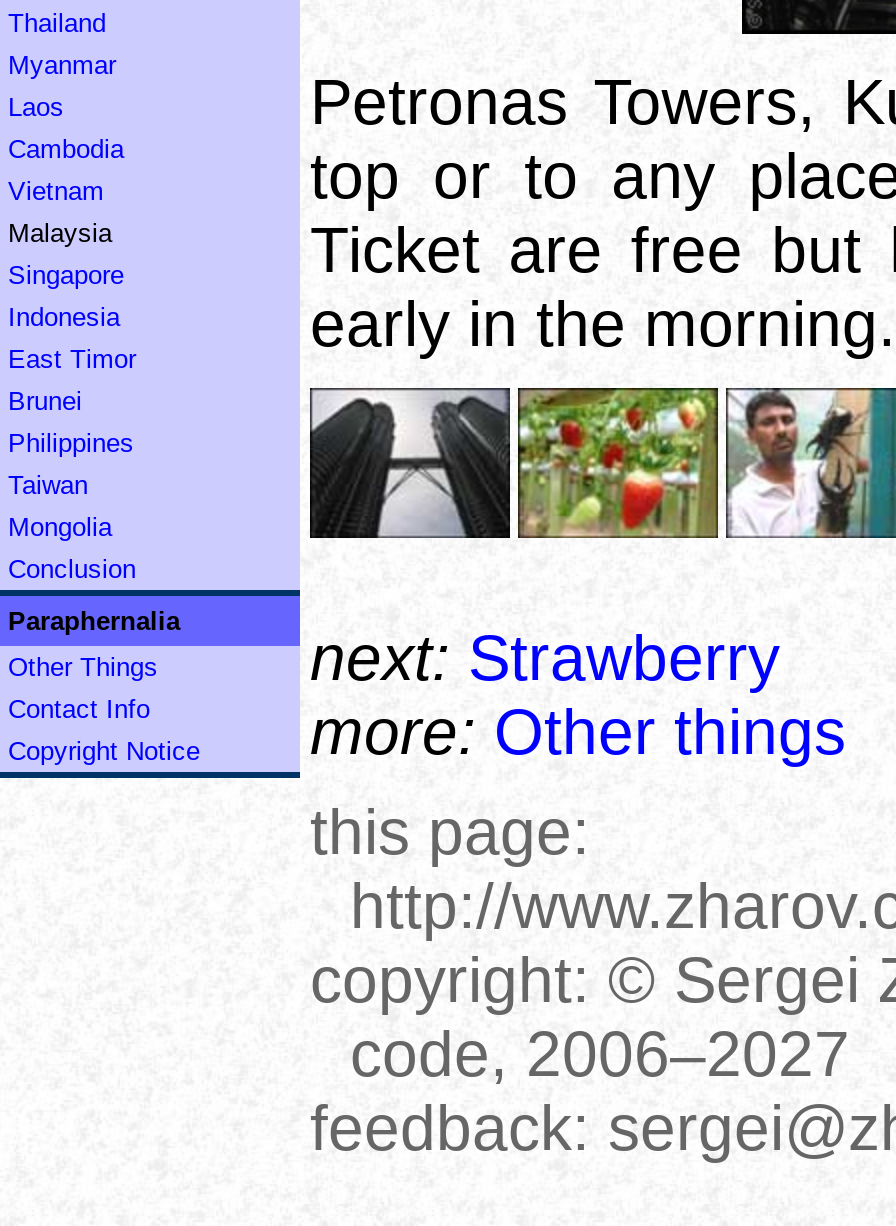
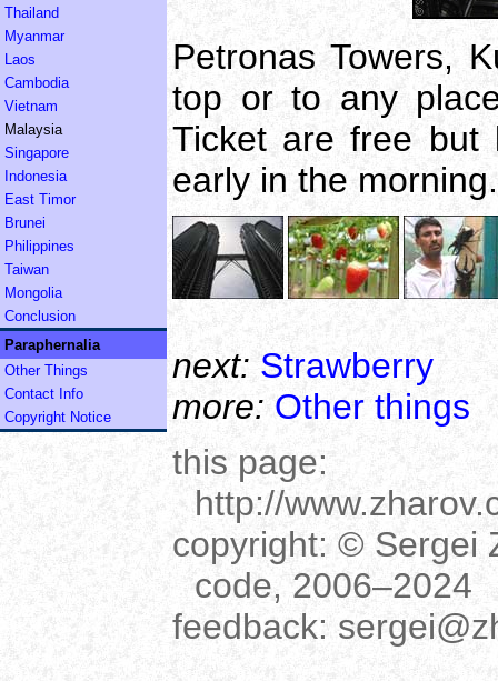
[350,1017,850,1089] code, 2006–2027 -> [195,565,472,605] code, 2006–2024

